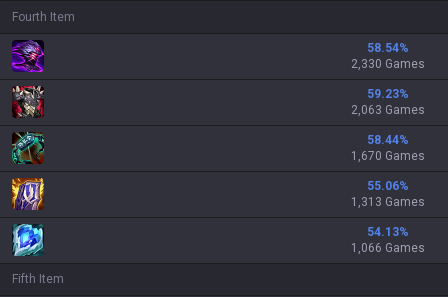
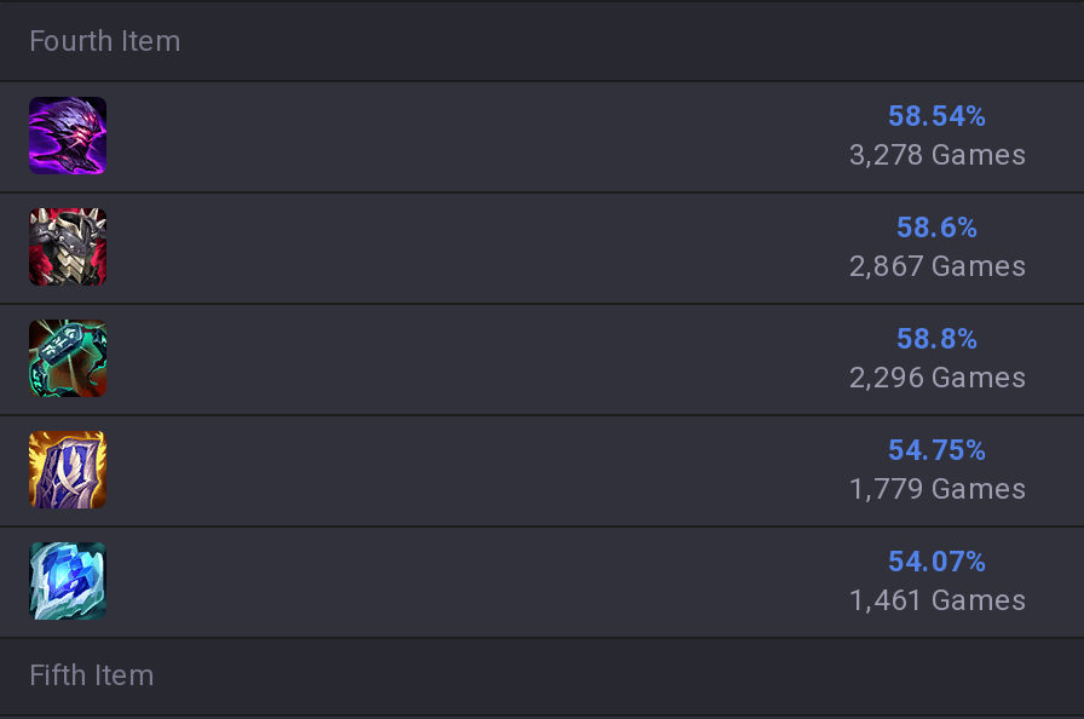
[351,57,425,71] 2,330 Games -> [849,138,1028,172] 3,278 Games
[367,87,409,101] 59.23% -> [896,211,981,245] 58.6%
[351,103,425,117] 2,063 Games -> [849,249,1028,283] 2,867 Games
[367,133,409,147] 58.44% -> [896,322,981,356] 58.8%
[351,149,425,163] 1,670 Games -> [849,361,1028,395] 2,296 Games
[367,179,409,193] 55.06% -> [888,433,990,467] 54.75%
[351,195,425,209] 1,313 Games -> [849,472,1028,506] 1,779 Games
[367,225,409,239] 54.13% -> [888,545,990,579] 54.07%
[351,241,425,255] 1,066 Games -> [849,583,1028,617] 1,461 Games

